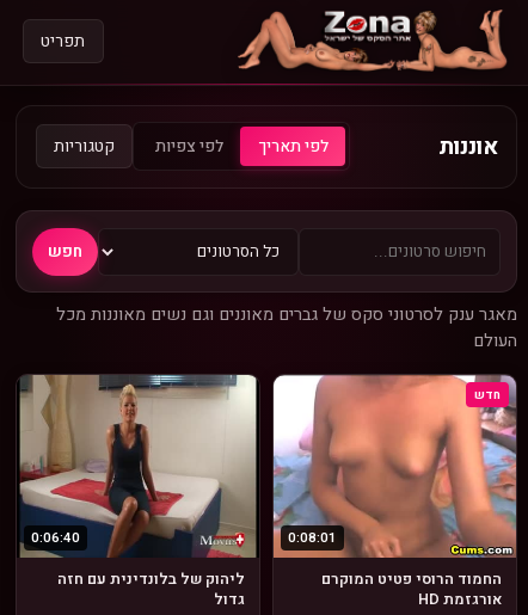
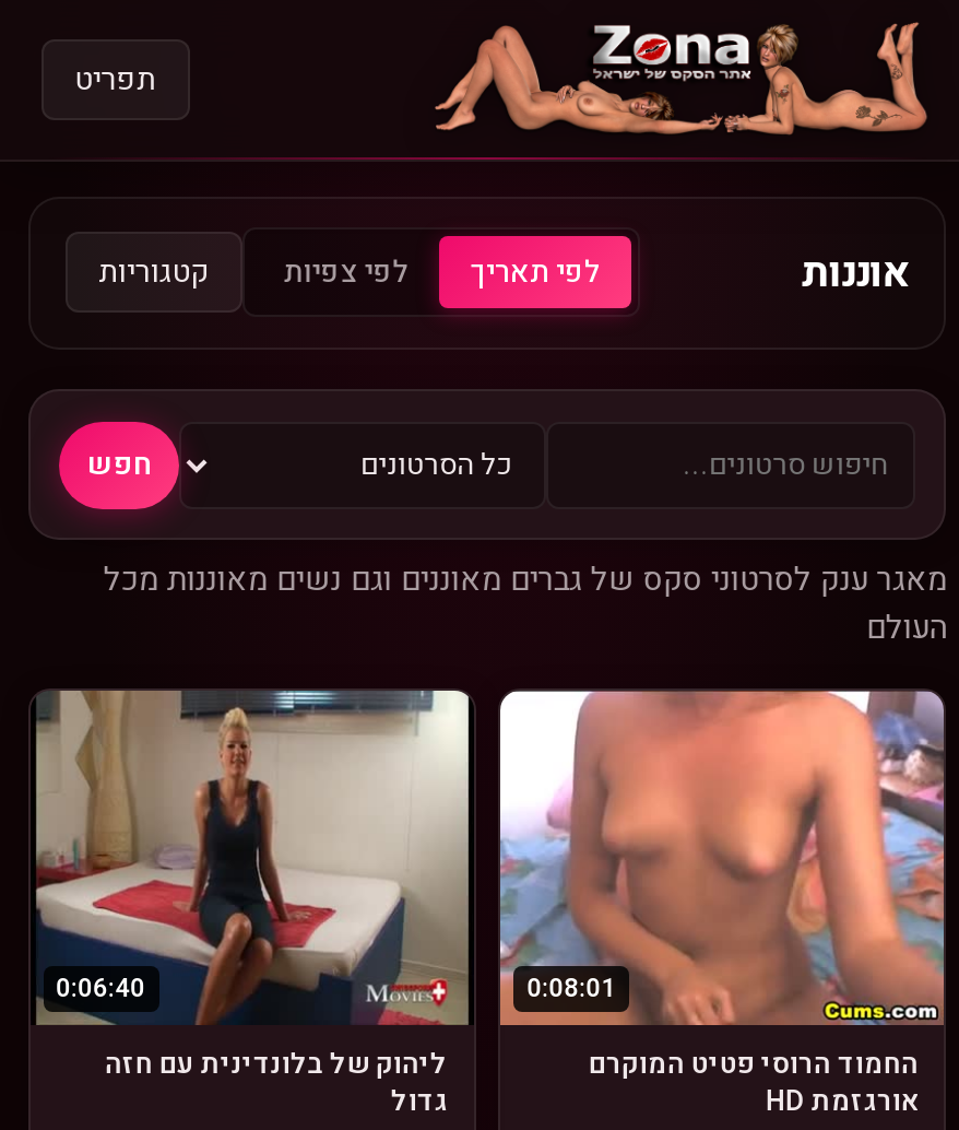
[474,386,501,403] חדש -> none

